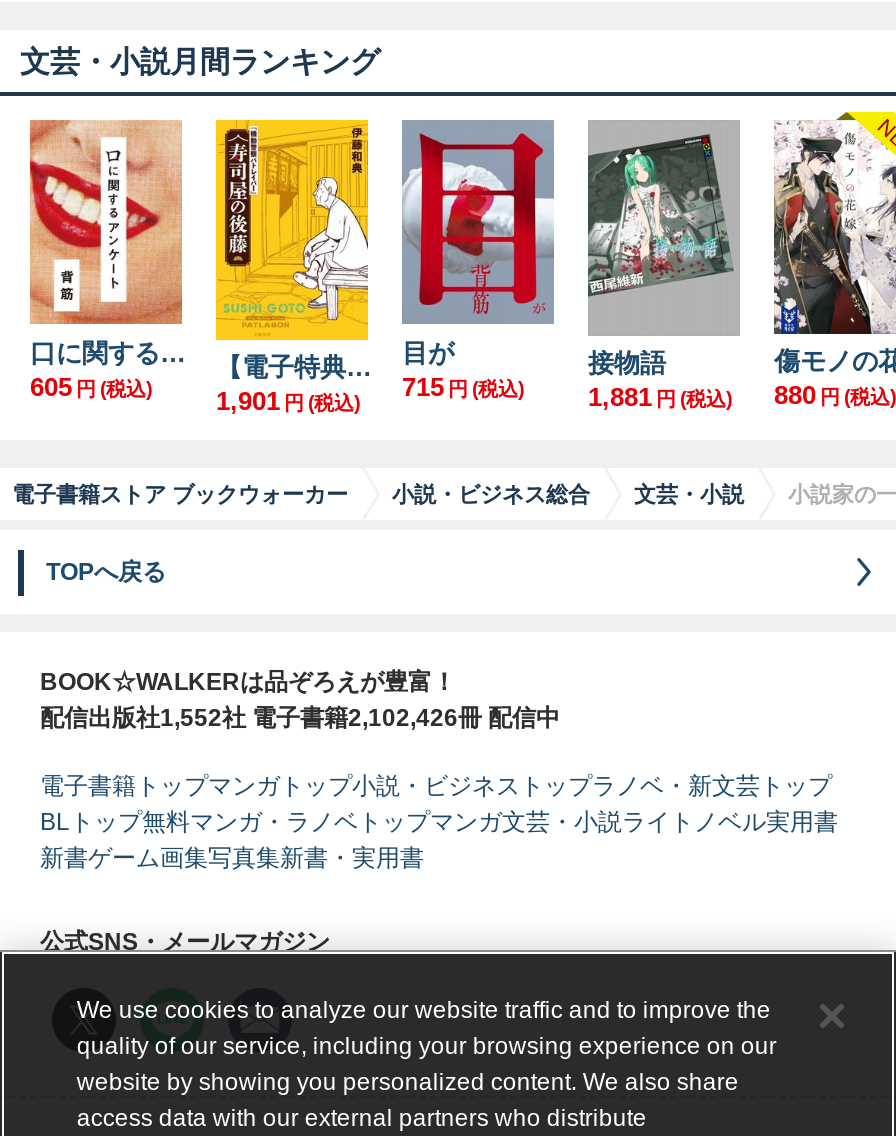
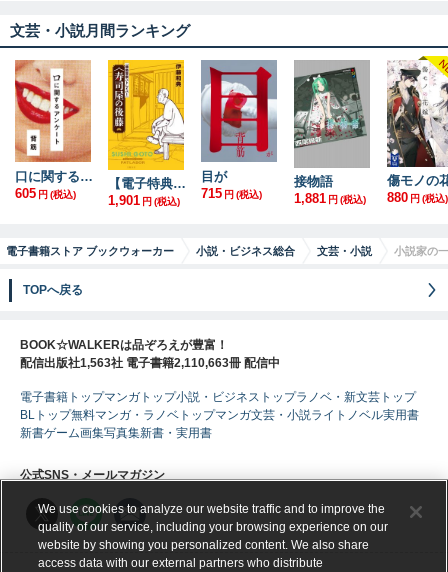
[40,704,560,732] 配信出版社1,552社 電子書籍2,102,426冊 配信中 -> [20,356,280,370] 配信出版社1,563社 電子書籍2,110,663冊 配信中

